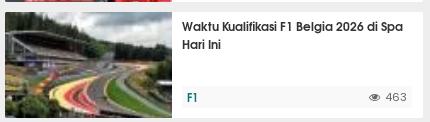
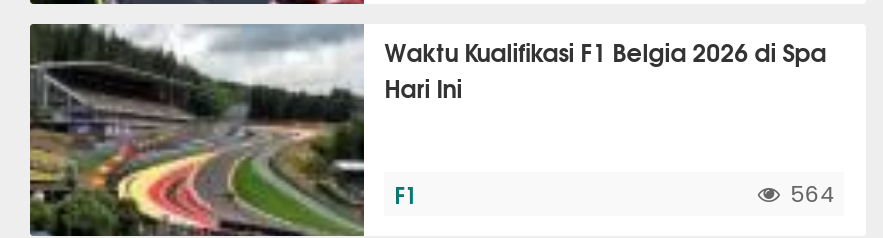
[385,92,407,103] 463 -> [790,184,834,206] 564

